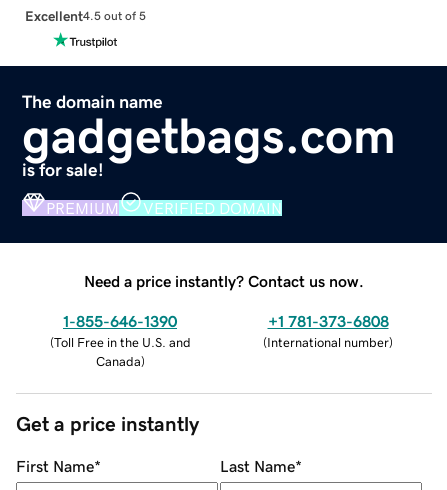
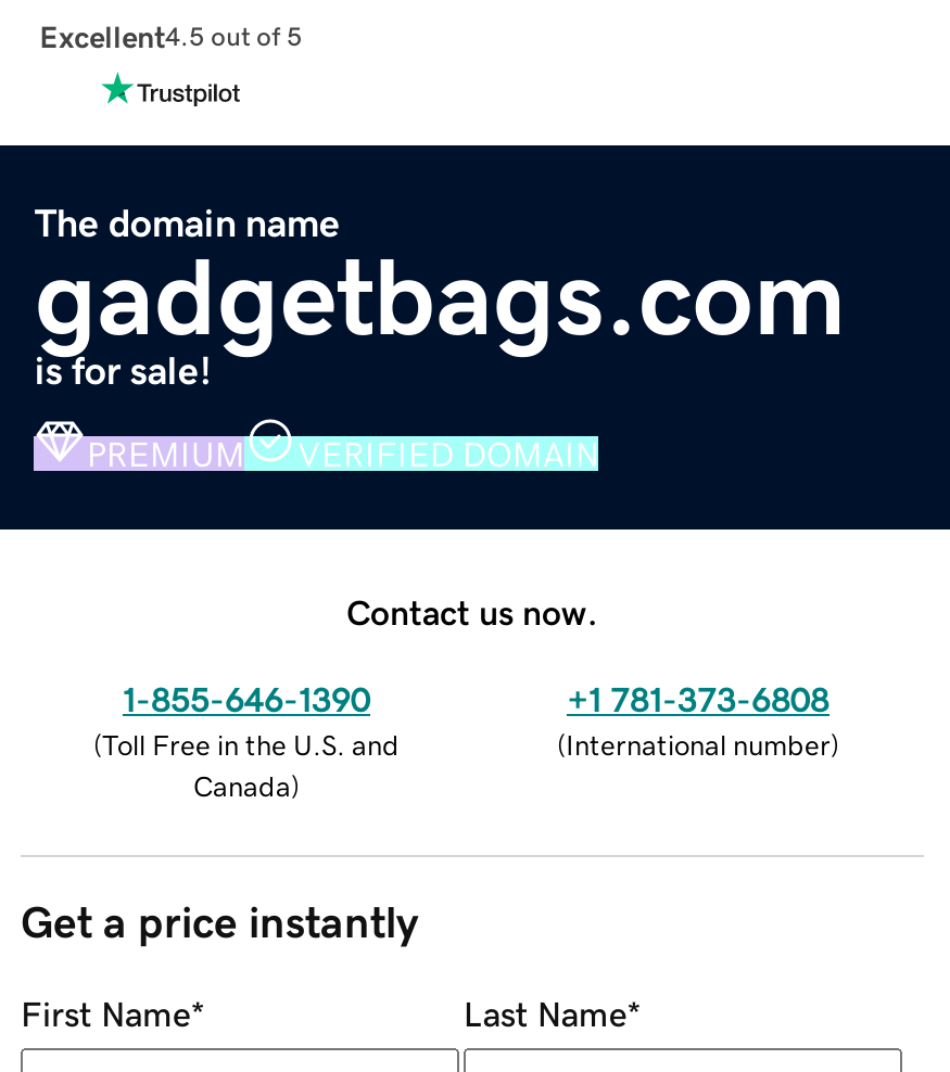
[84,273,364,289] Need a price instantly? Contact us now. -> [346,594,598,628] Contact us now.

